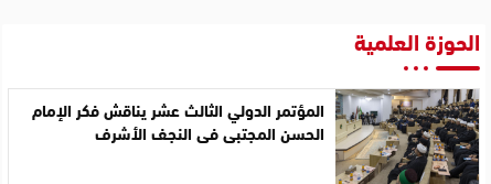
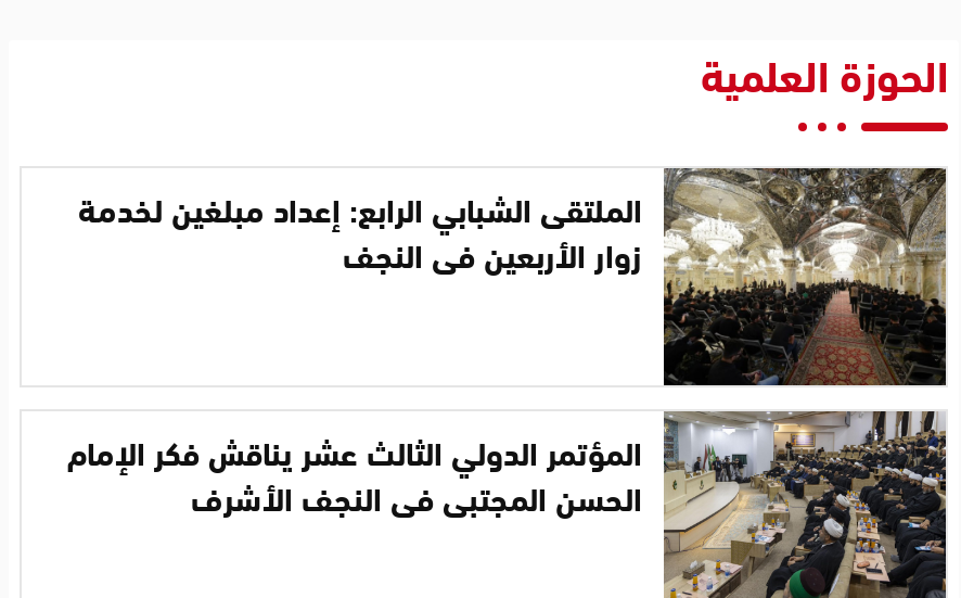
none -> [78,168,948,387] [image] | الملتقى الشبابي الرابع: إعداد مبلغين لخدمة | زوار الأربعين في النجف

